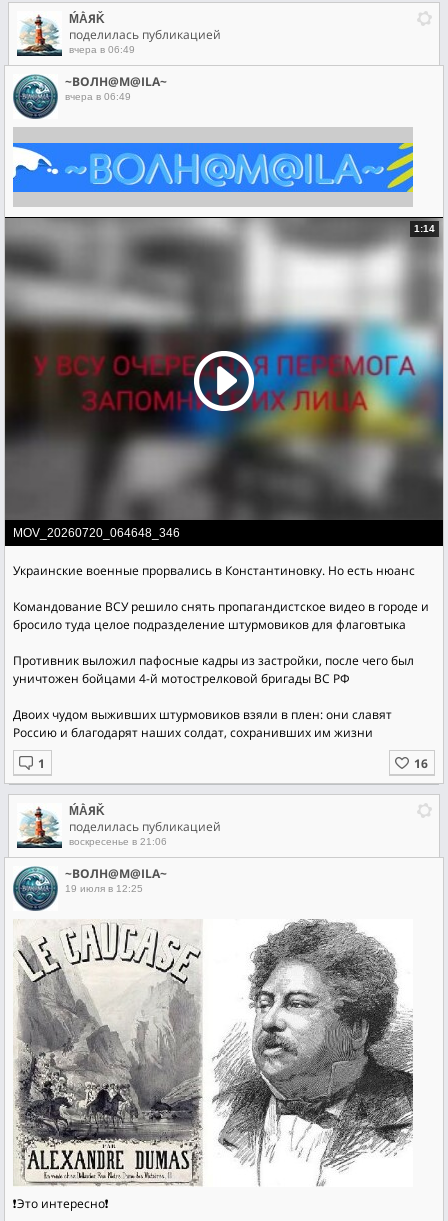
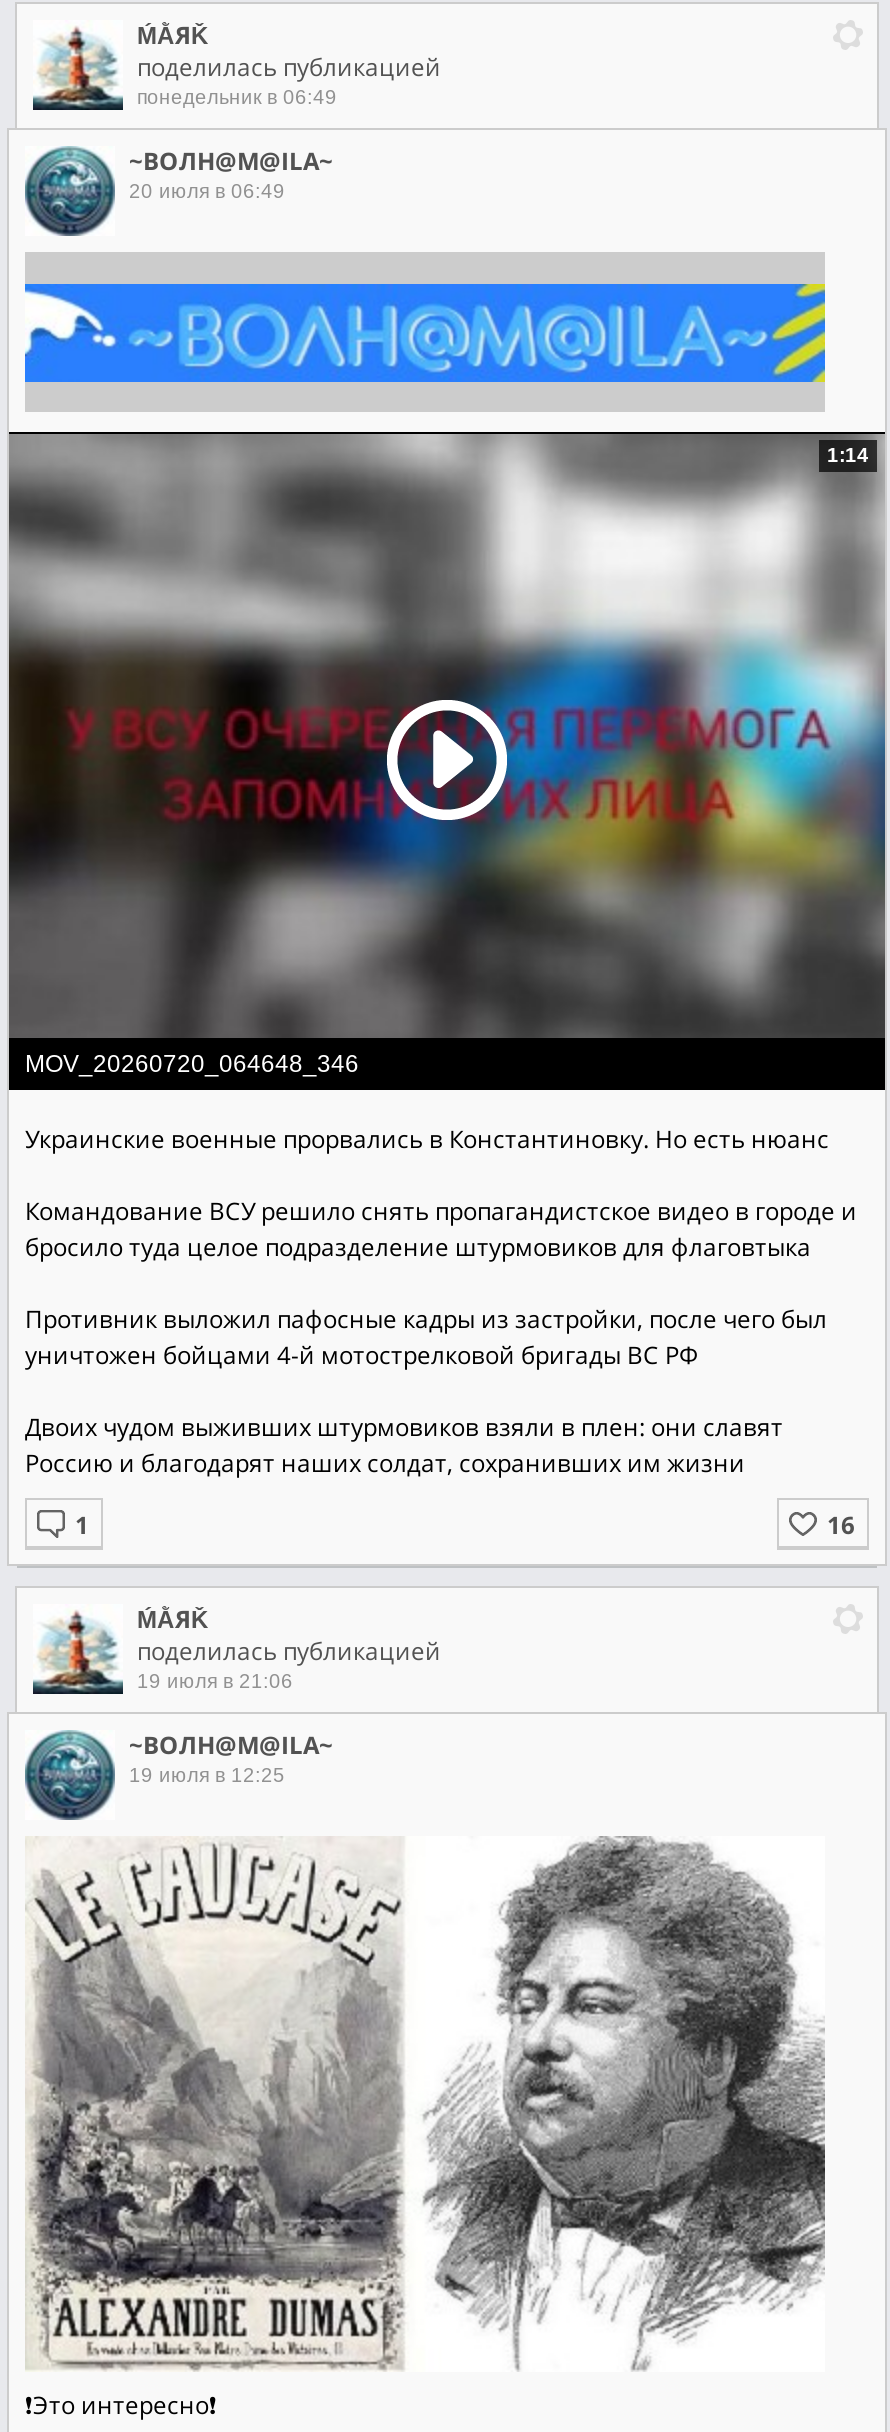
[69,44,135,55] вчера в 06:49 -> [137,86,337,108] понедельник в 06:49
[65,91,131,102] вчера в 06:49 -> [129,180,285,202] 20 июля в 06:49
[69,835,167,846] воскресенье в 21:06 -> [137,1669,293,1691] 19 июля в 21:06

